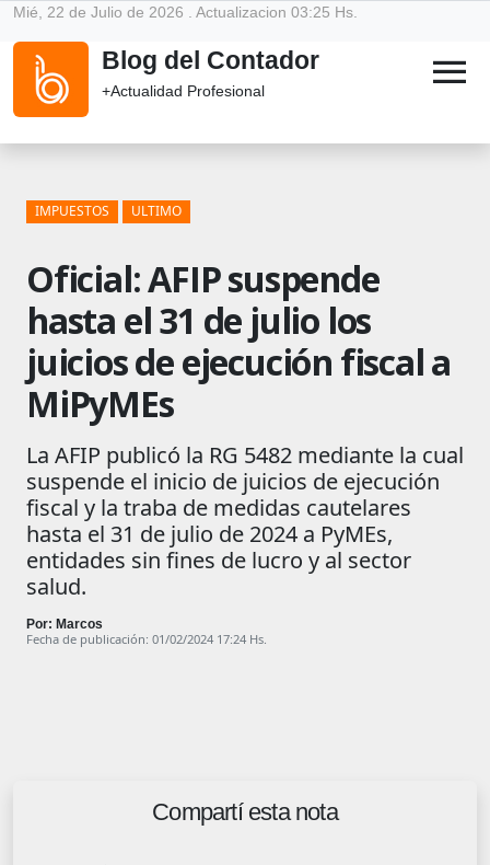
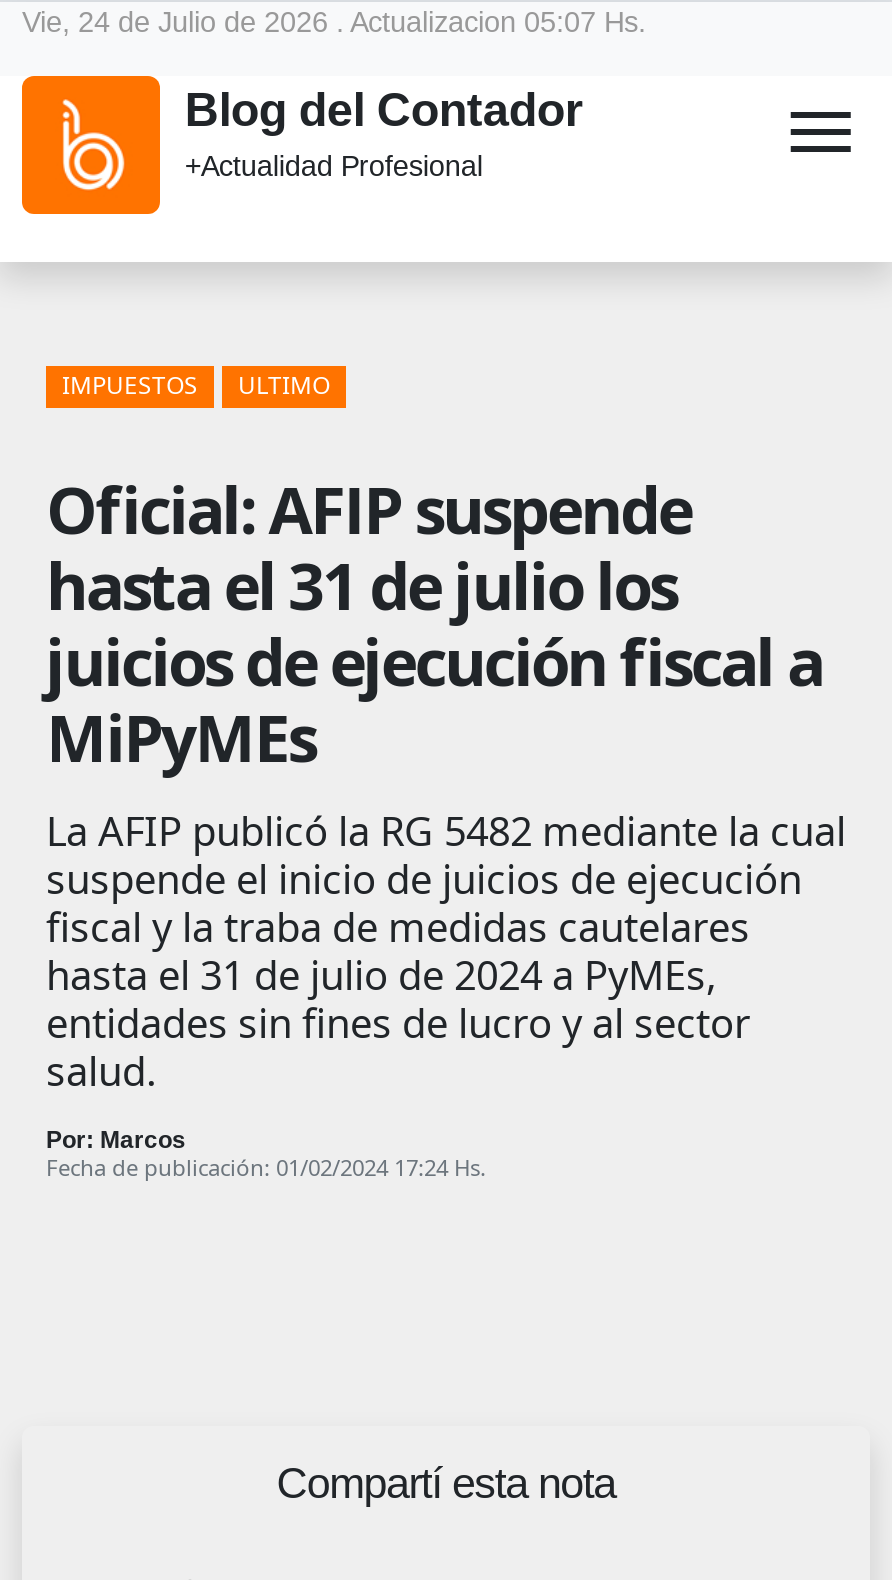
[13,3,358,21] Mié, 22 de Julio de 2026 . Actualizacion 03:25 Hs. -> [22,6,646,38] Vie, 24 de Julio de 2026 . Actualizacion 05:07 Hs.

